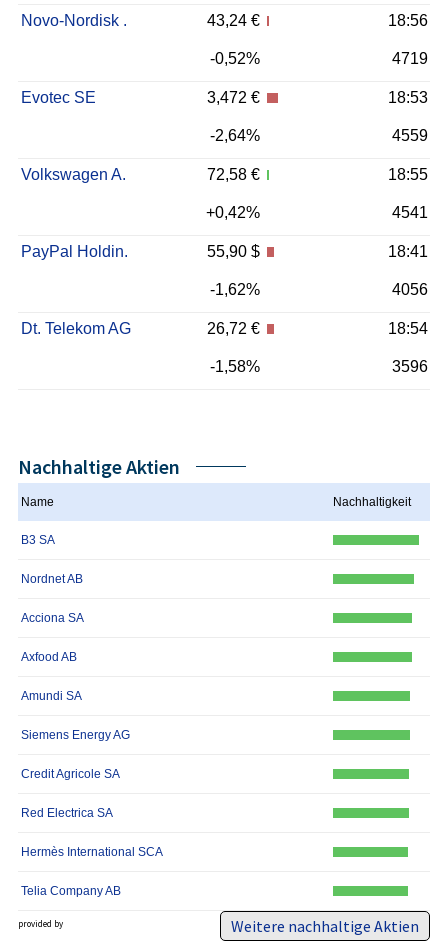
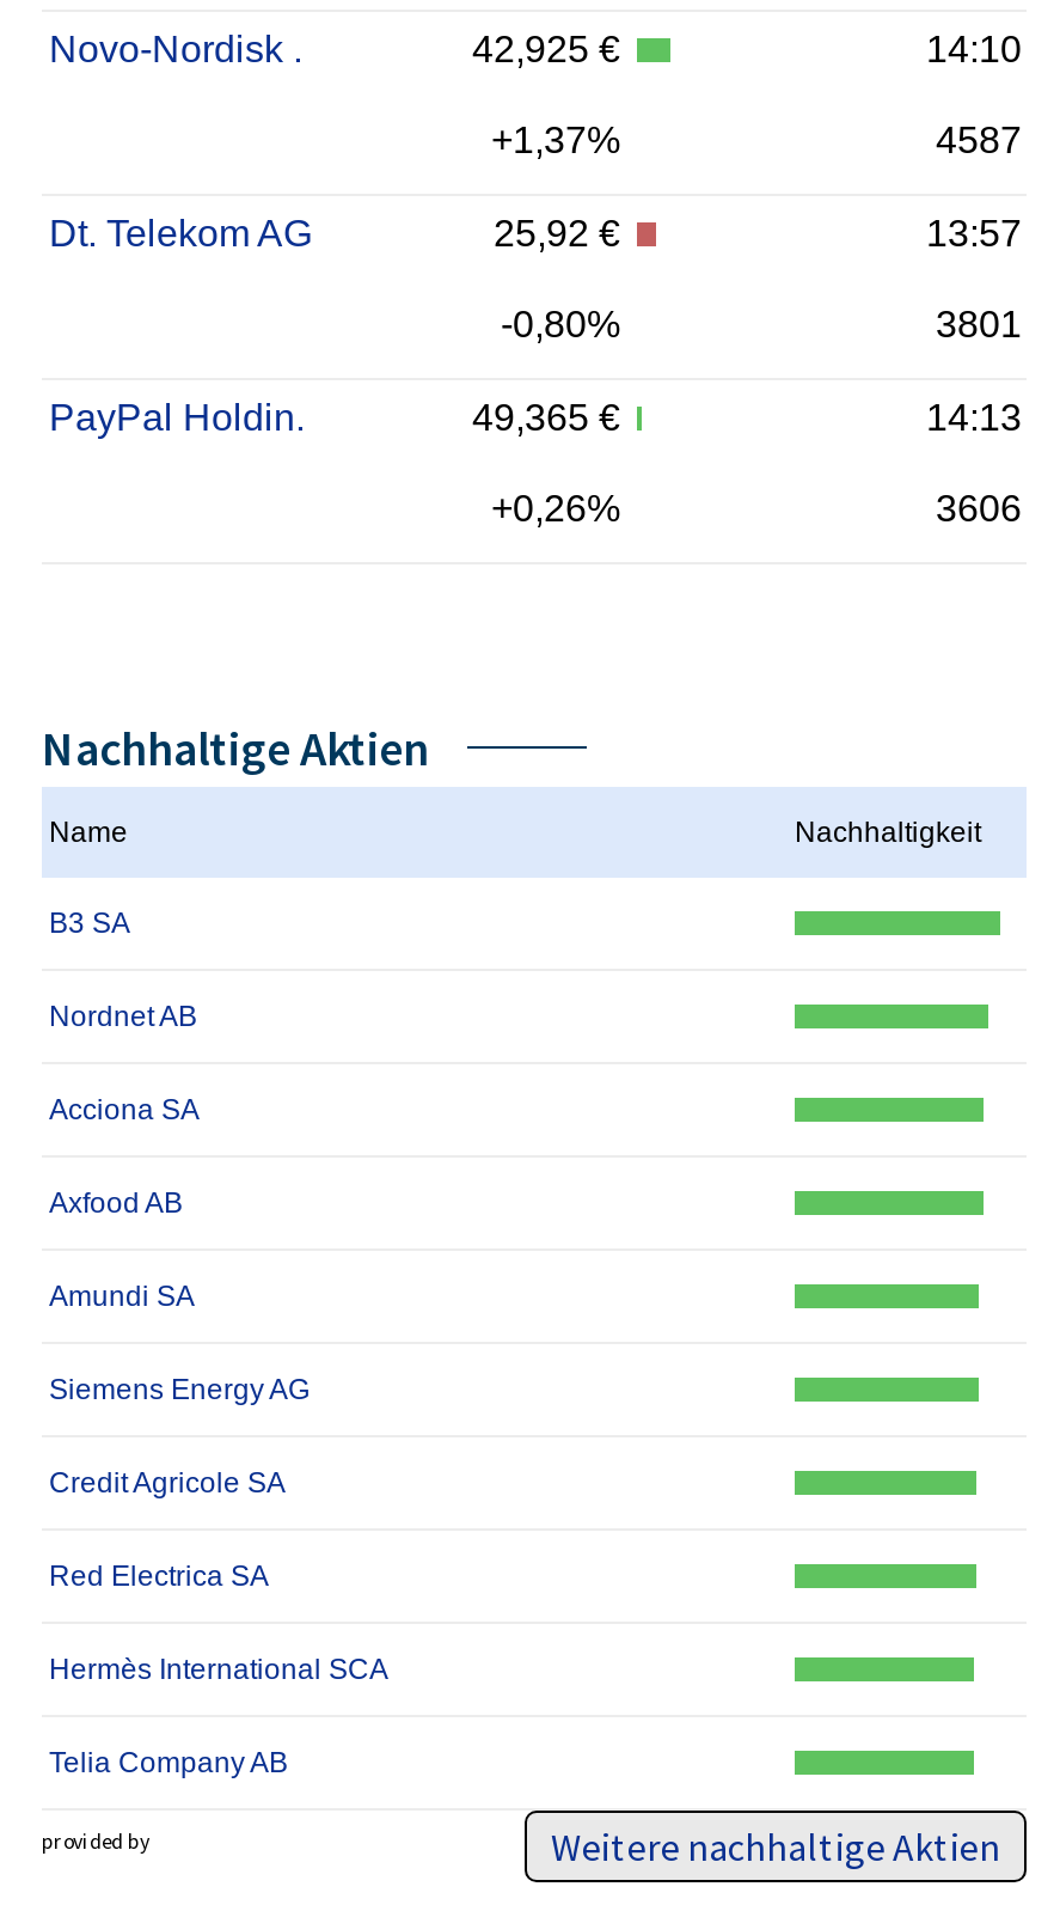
[21,12,428,221] 43,24 € | 18:56 | -0,52% | 4719 | Evotec SE | 3,472 € | 18:53 | -2,64% | 4559 | Volkswagen A. | 72,58 € | 18:55 | +0,42% | 4541 -> [49,28,1022,344] 42,925 € | 14:10 | +1,37% | 4587 | Dt. Telekom AG | 25,92 € | 13:57 | -0,80% | 3801
[21,243,428,375] 55,90 $ | 18:41 | -1,62% | 4056 | Dt. Telekom AG | 26,72 € | 18:54 | -1,58% | 3596 -> [472,396,1022,528] 49,365 € | 14:13 | +0,26% | 3606

